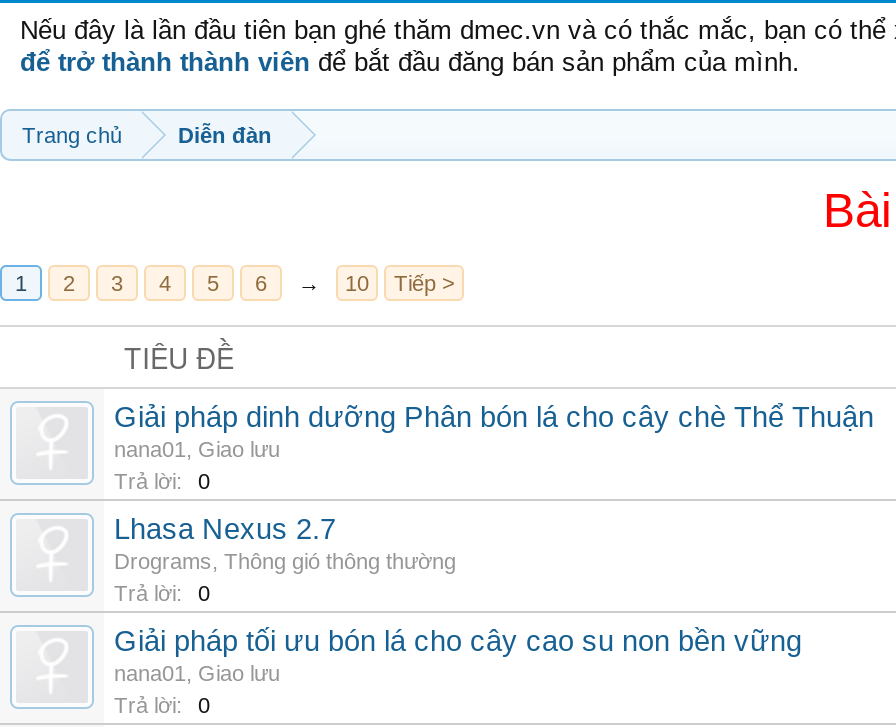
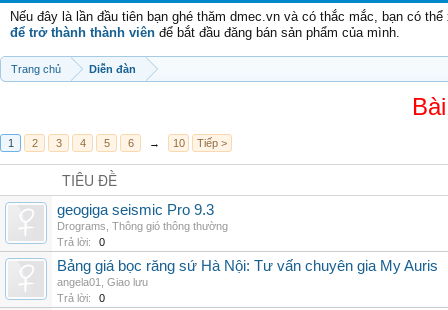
[114,401,874,545] Giải pháp dinh dưỡng Phân bón lá cho cây chè Thể Thuận | nana01, Giao lưu | Trả lời: | 0 | Lhasa Nexus 2.7 -> [57,202,214,218] geogiga seismic Pro 9.3
[114,625,802,685] Giải pháp tối ưu bón lá cho cây cao su non bền vững | nana01, Giao lưu -> [57,258,438,288] Bảng giá bọc răng sứ Hà Nội: Tư vấn chuyên gia My Auris | angela01, Giao lưu

